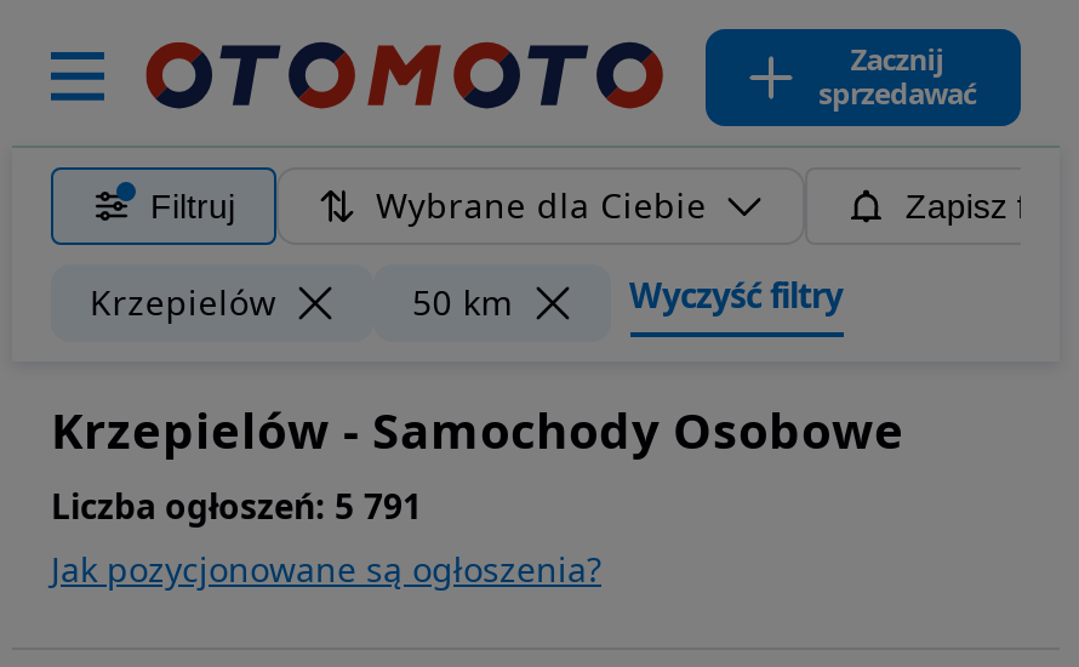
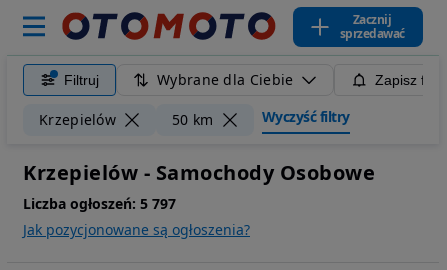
[51,483,422,529] Liczba ogłoszeń: 5 791 -> [23,194,176,213] Liczba ogłoszeń: 5 797

